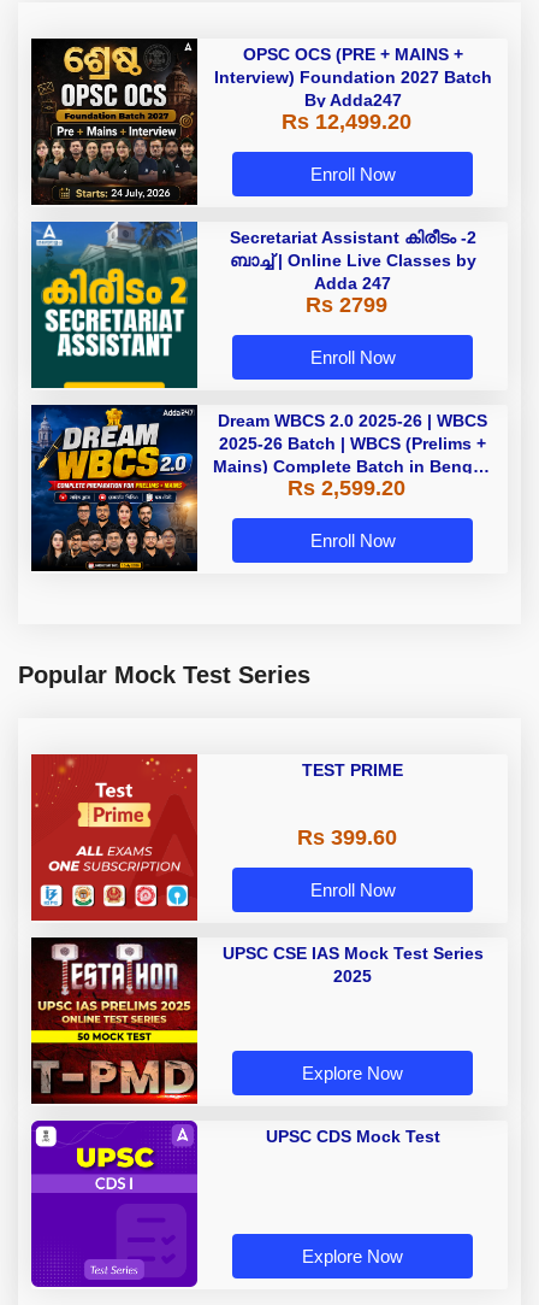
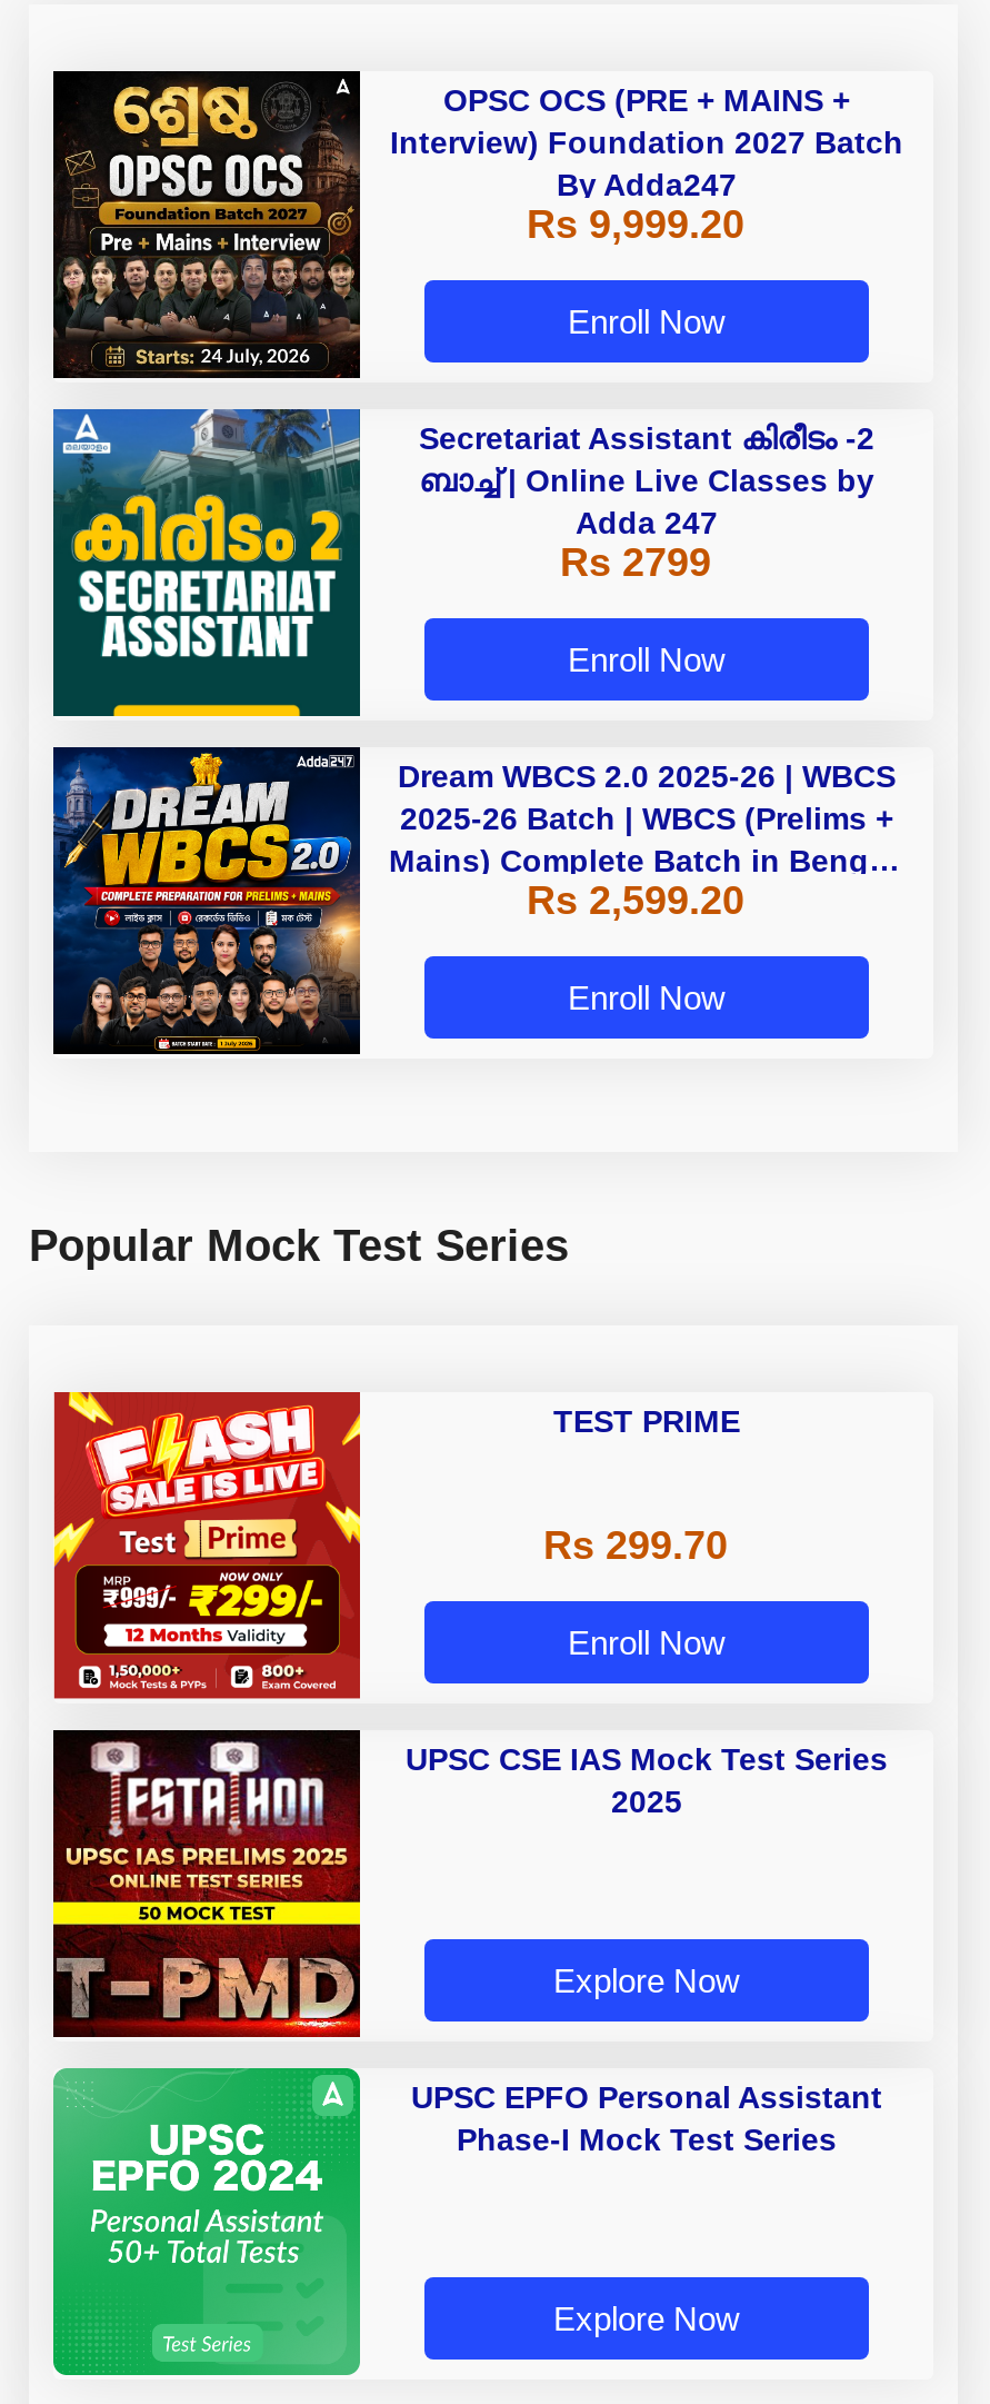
[282,110,411,134] Rs 12,499.20 -> [527,203,744,248] Rs 9,999.20
[30,753,199,915] [image] -> [51,1390,362,1692] [image]
[297,826,396,850] Rs 399.60 -> [543,1524,728,1568] Rs 299.70
[30,1119,199,1288] [image] -> [51,2066,362,2377] [image]
[265,1126,440,1145] UPSC CDS Mock Test -> [411,2078,882,2156] UPSC EPFO Personal Assistant | Phase-I Mock Test Series

